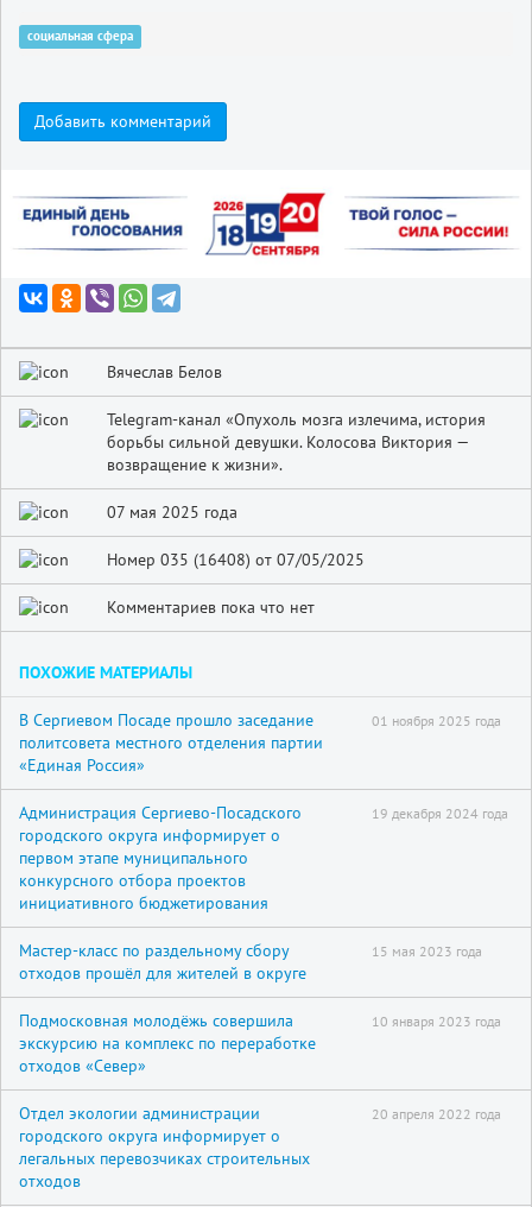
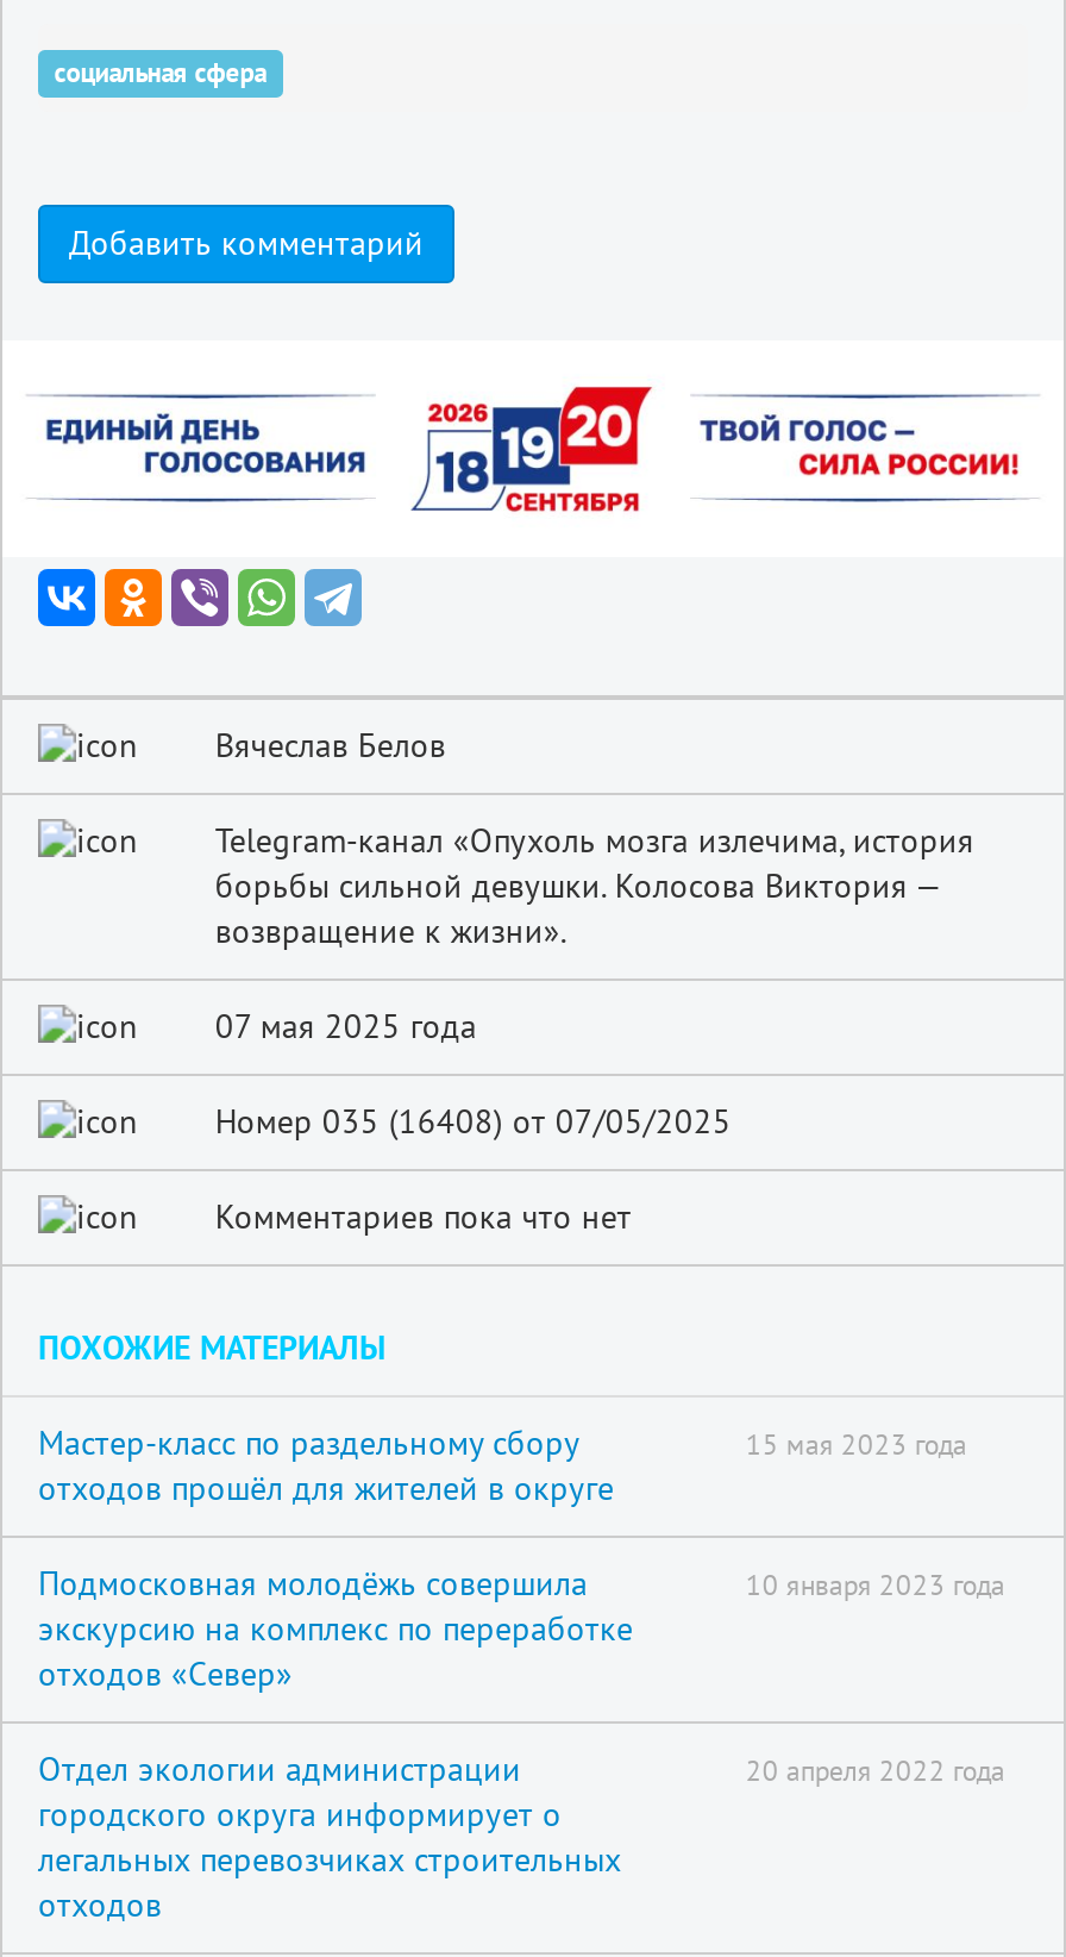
[19,709,323,776] В Сергиевом Посаде прошло заседание | политсовета местного отделения партии | «Единая Россия» -> none
[372,712,501,730] 01 ноября 2025 года -> none
[19,802,302,914] Администрация Сергиево-Посадского | городского округа информирует о | первом этапе муниципального | конкурсного отбора проектов | инициативного бюджетирования -> none
[372,805,509,822] 19 декабря 2024 года -> none

